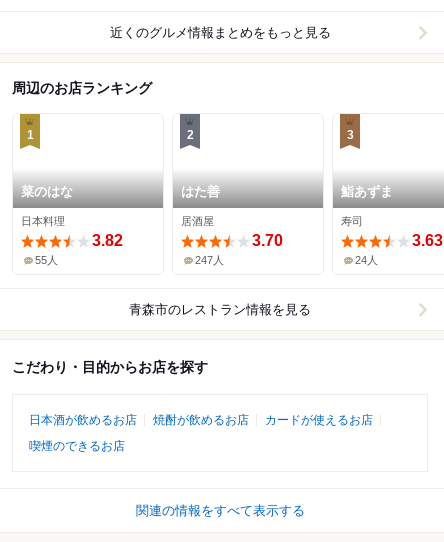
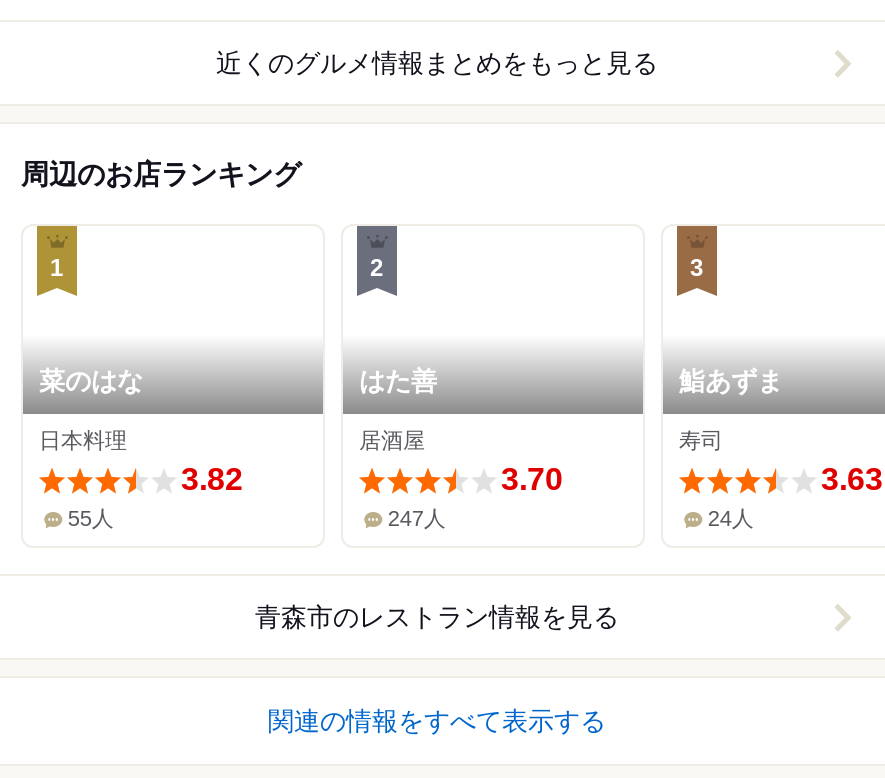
[12,359,373,453] こだわり・目的からお店を探す | 日本酒が飲めるお店 | 焼酎が飲めるお店 | カードが使えるお店 | 喫煙のできるお店 -> none

